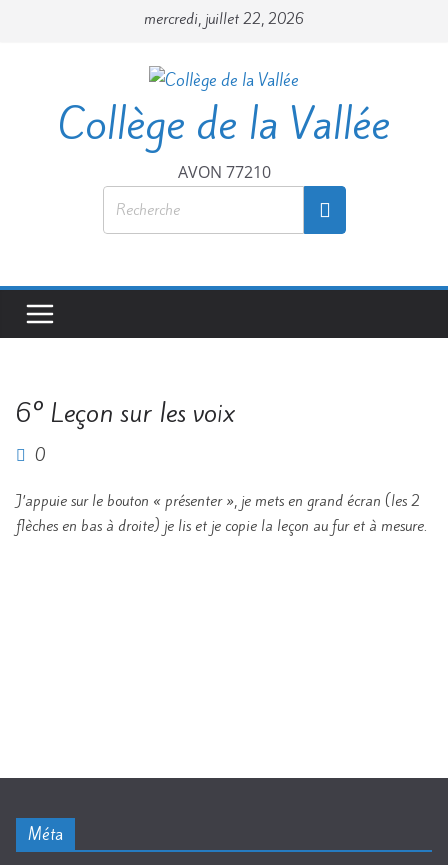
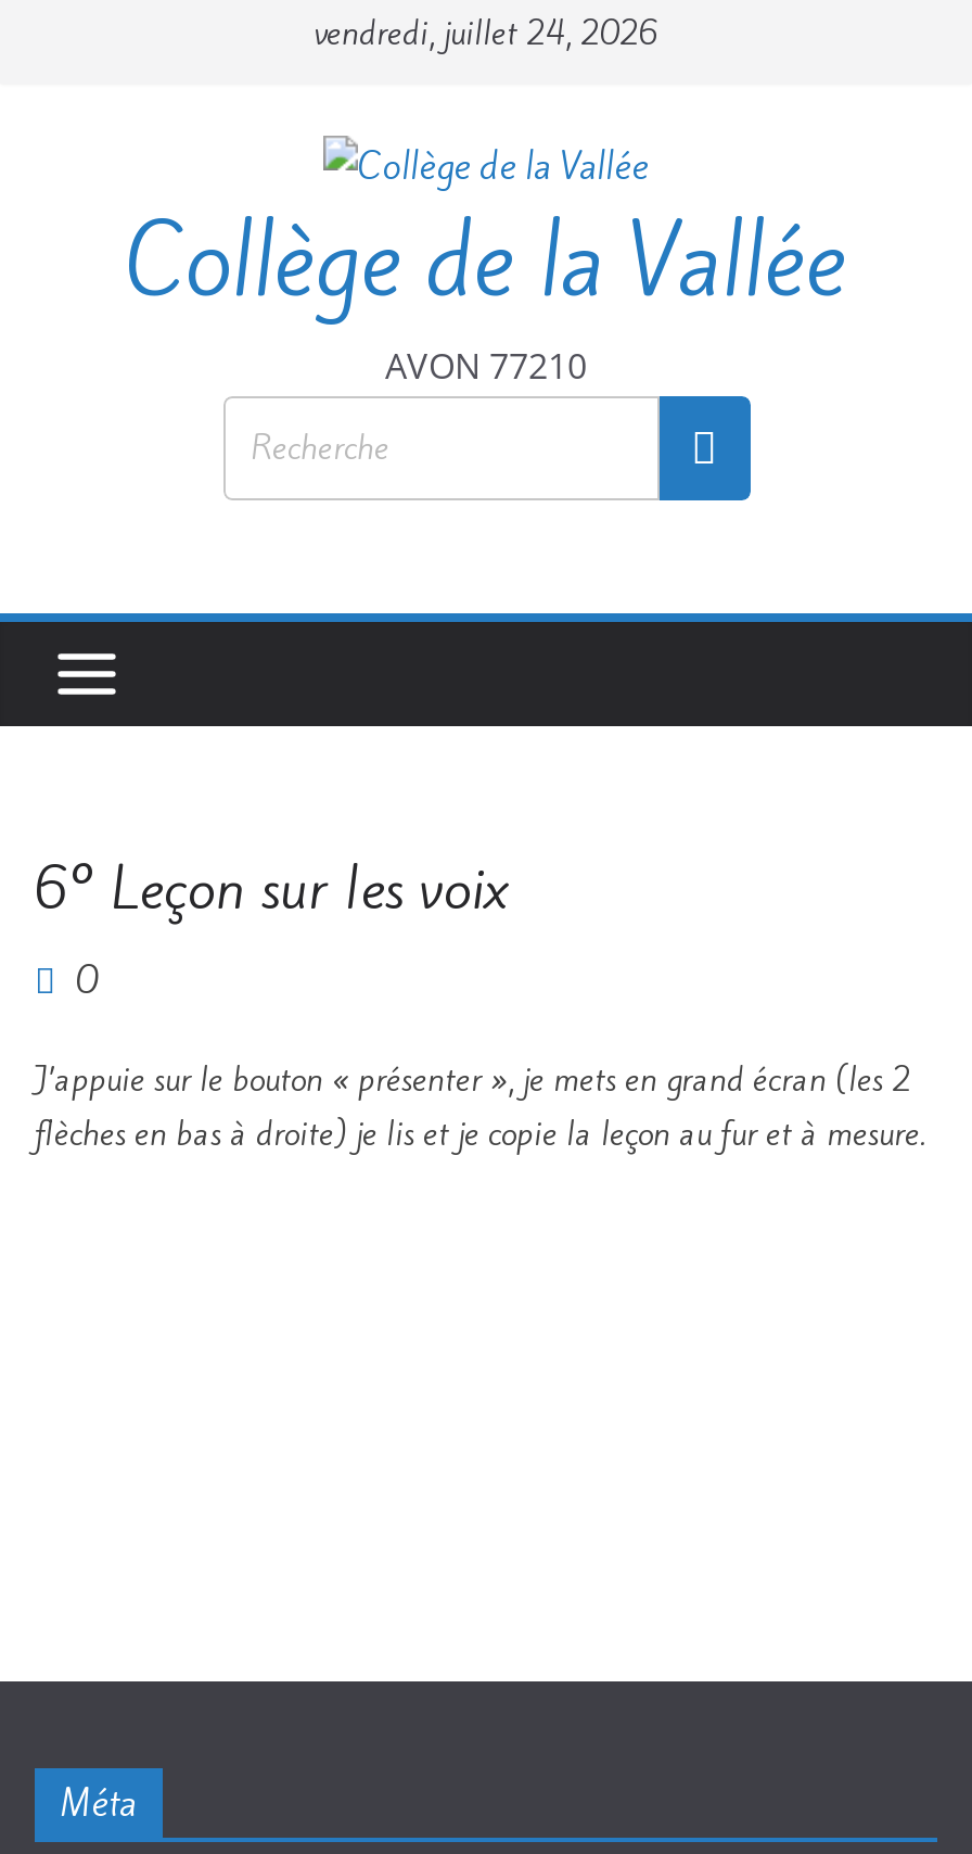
[144,9,304,29] mercredi, juillet 22, 2026 -> [314,12,658,55] vendredi, juillet 24, 2026

